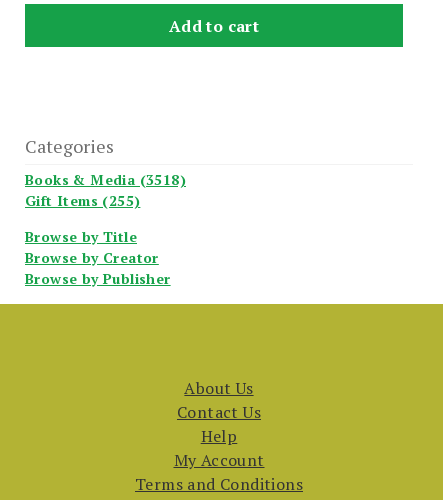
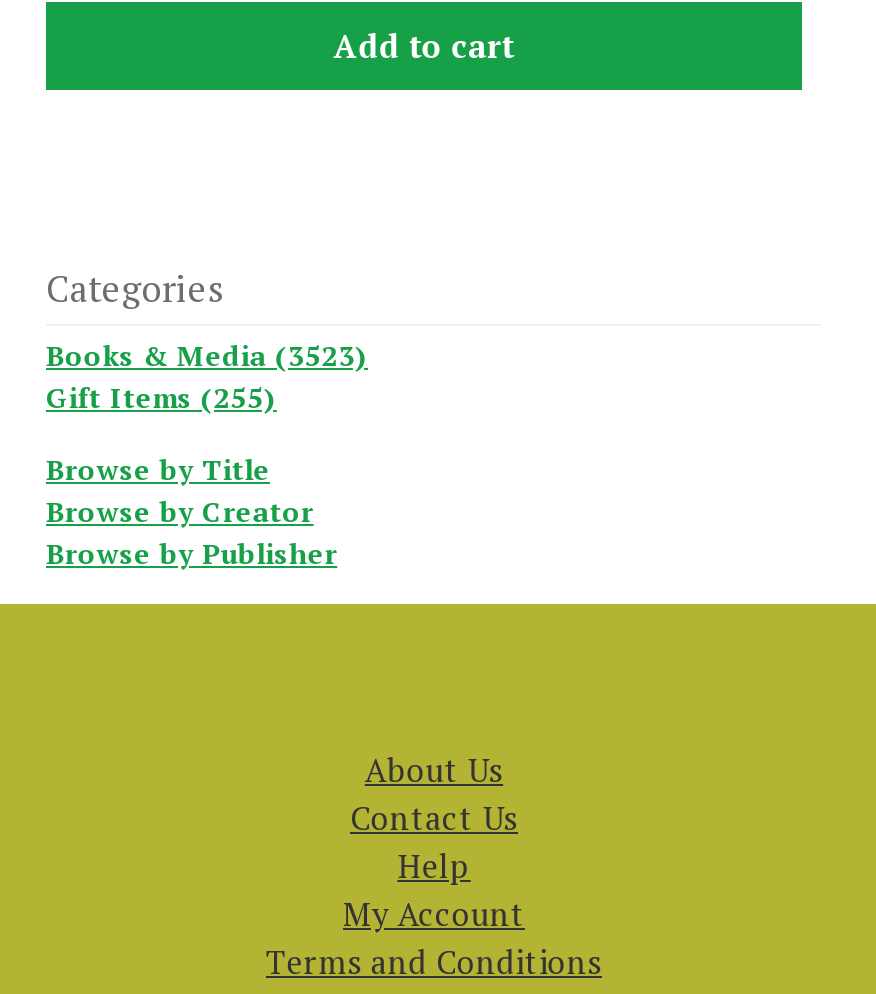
[25,170,186,189] Books & Media (3518) -> [46,335,368,373] Books & Media (3523)

